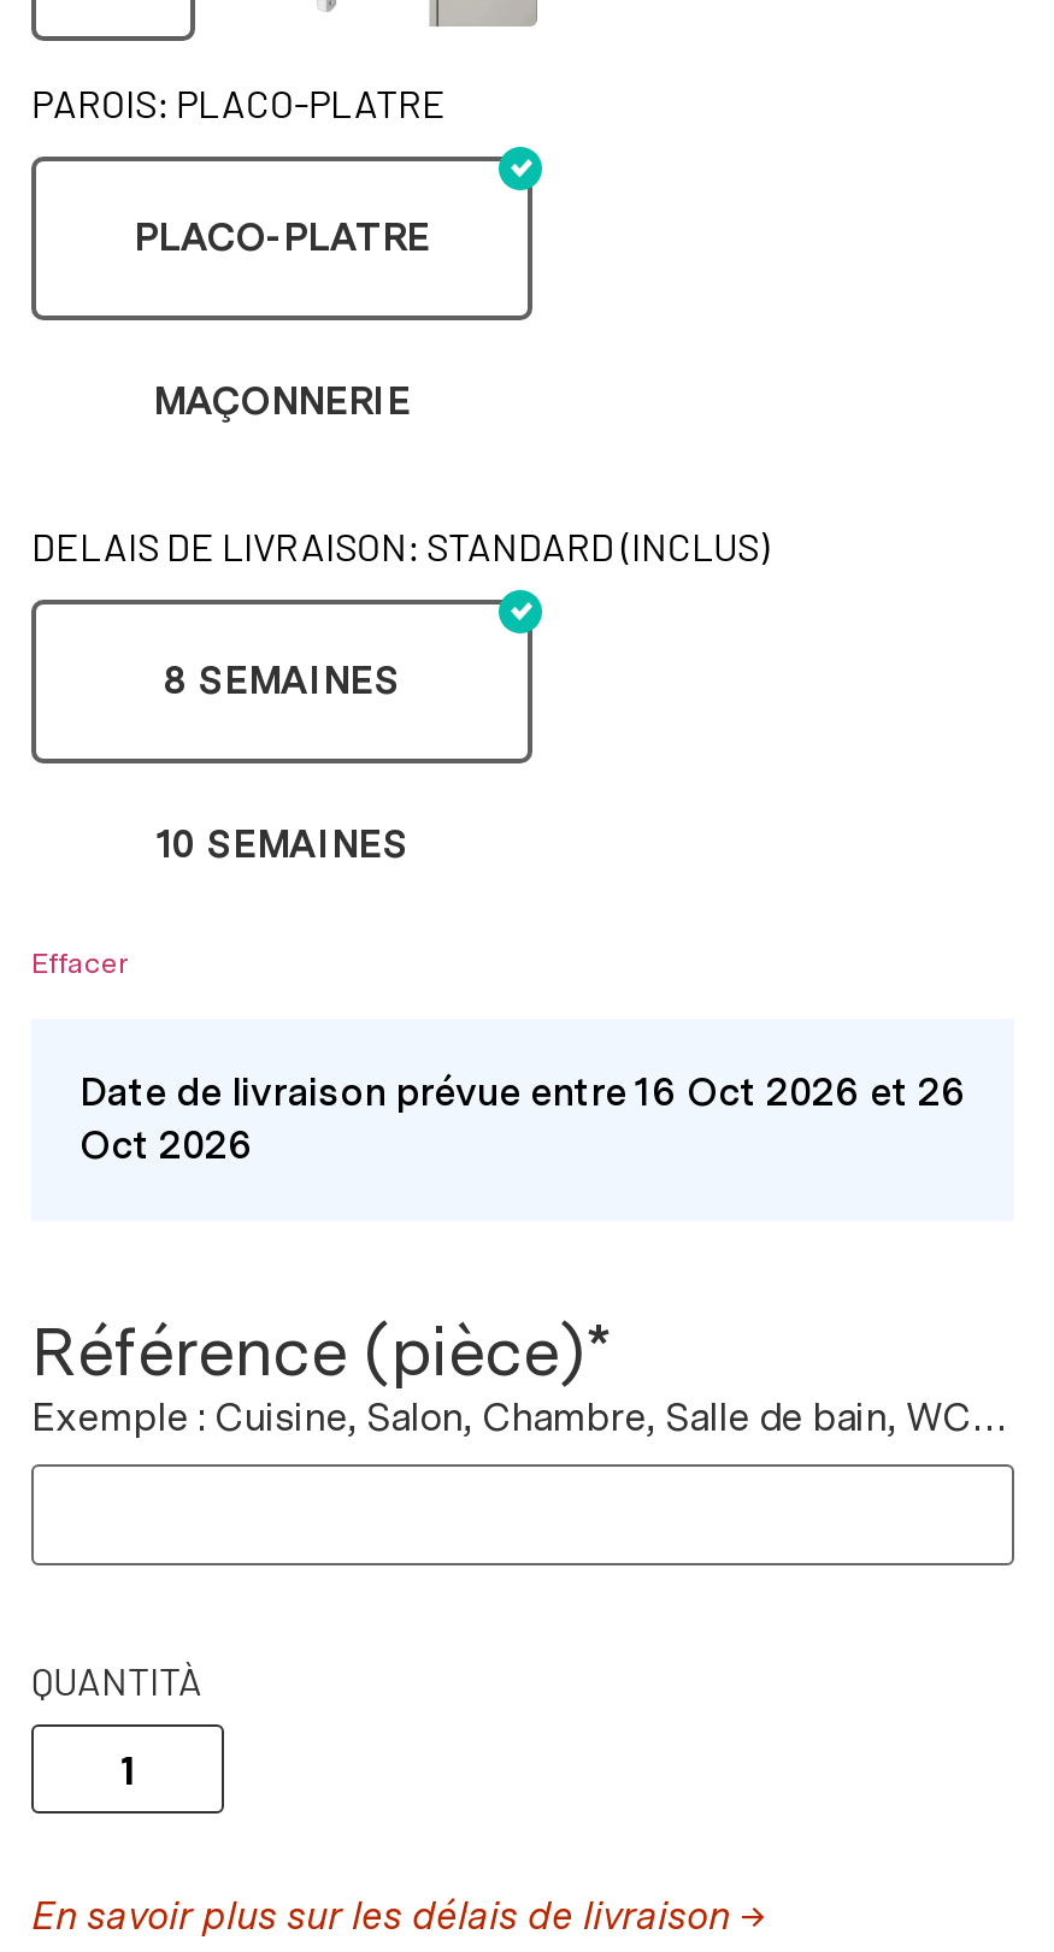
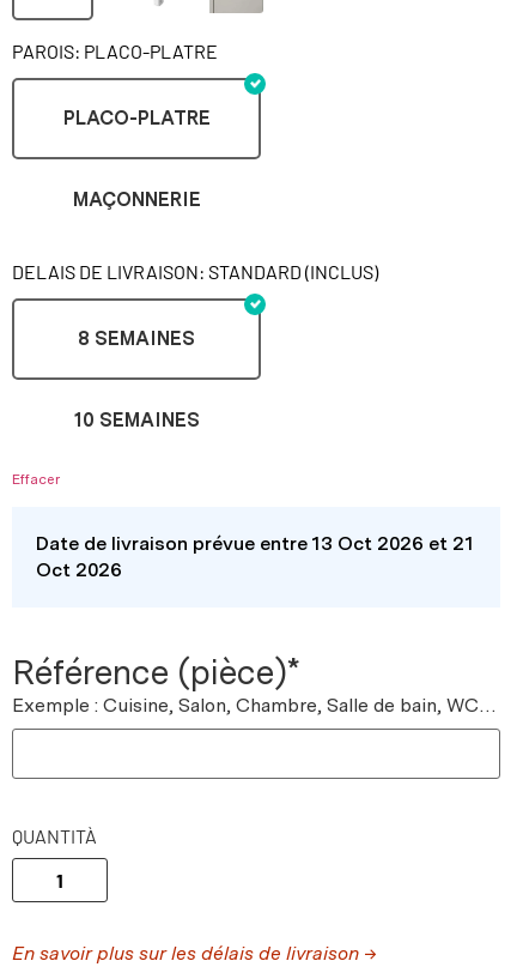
[80,1069,966,1115] Date de livraison prévue entre 16 Oct 2026 et 26 -> [36,532,474,555] Date de livraison prévue entre 13 Oct 2026 et 21

